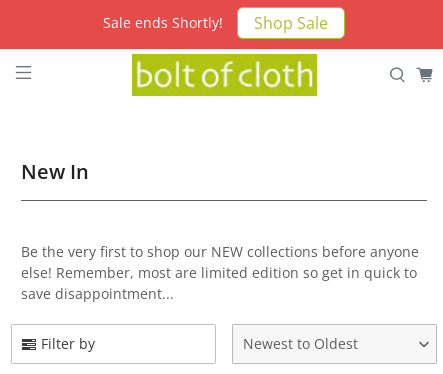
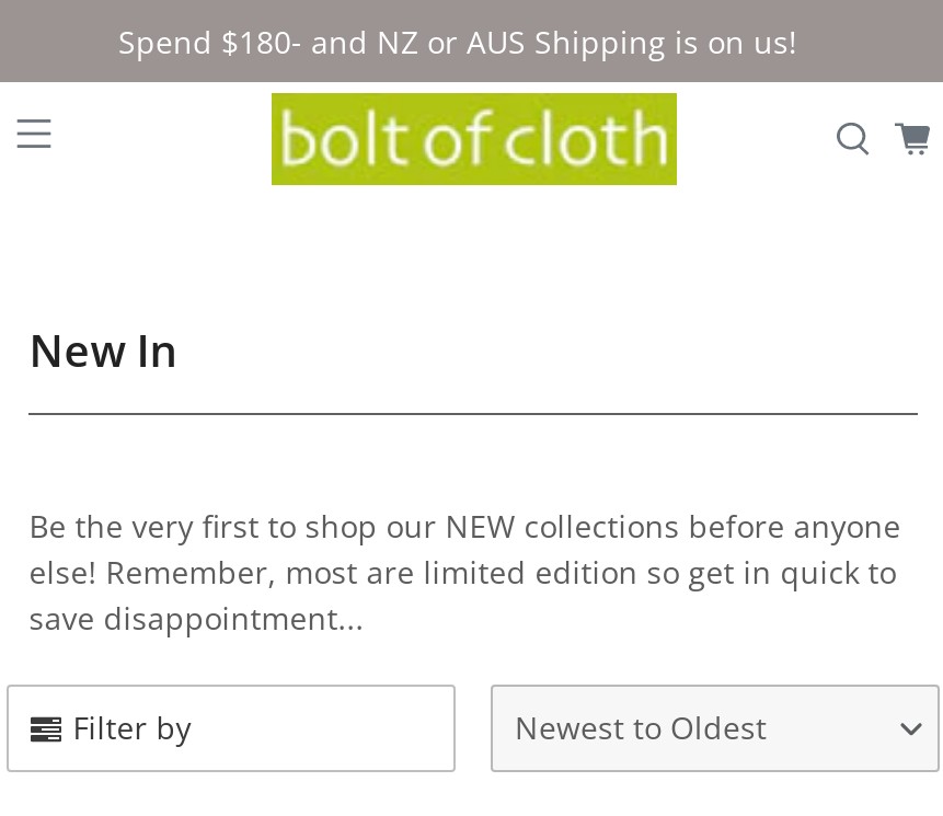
[103,11,328,33] Sale ends Shortly! | Shop Sale -> [118,20,797,61] Spend $180- and NZ or AUS Shipping is on us!

